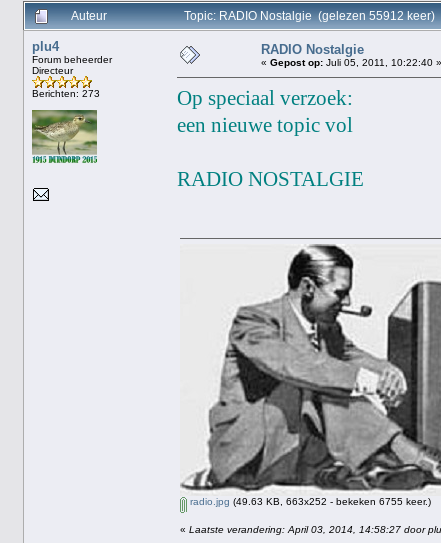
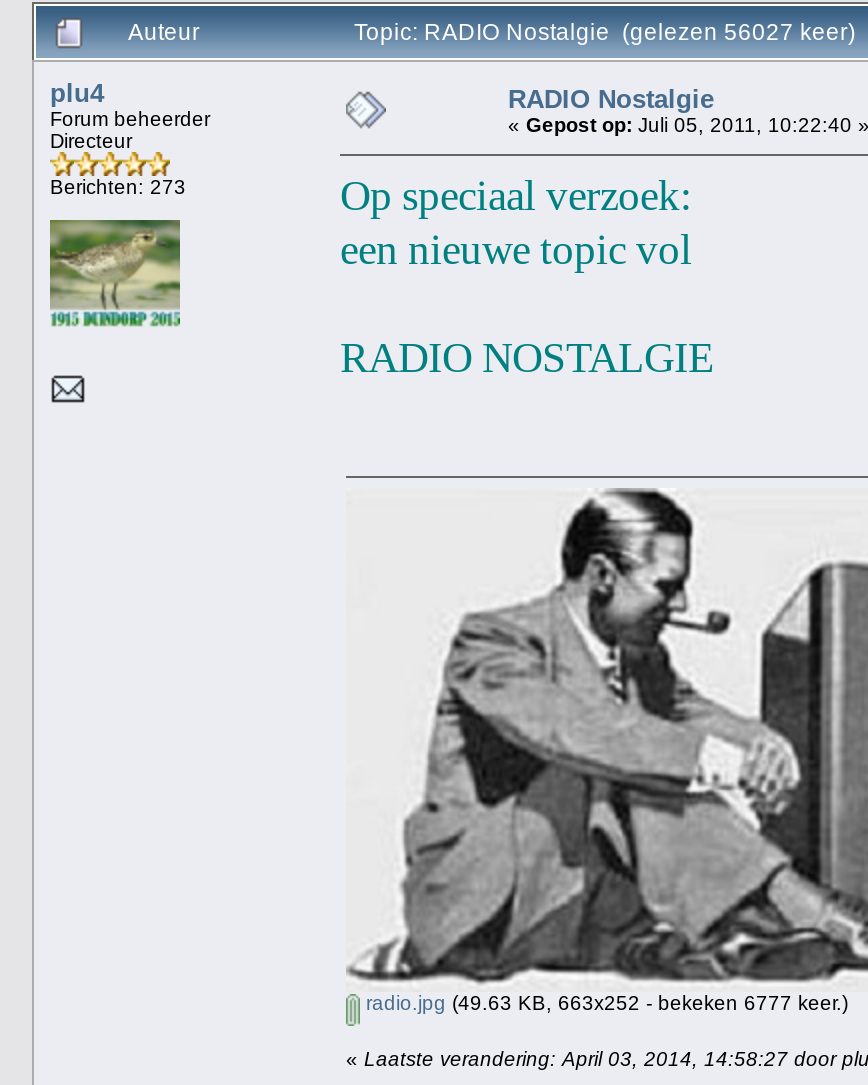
[184,9,435,22] Topic: RADIO Nostalgie (gelezen 55912 keer) -> [354,17,856,43] Topic: RADIO Nostalgie (gelezen 56027 keer)
[187,496,431,507] radio.jpg (49.63 KB, 663x252 - bekeken 6755 keer.) -> [360,991,848,1013] radio.jpg (49.63 KB, 663x252 - bekeken 6777 keer.)

